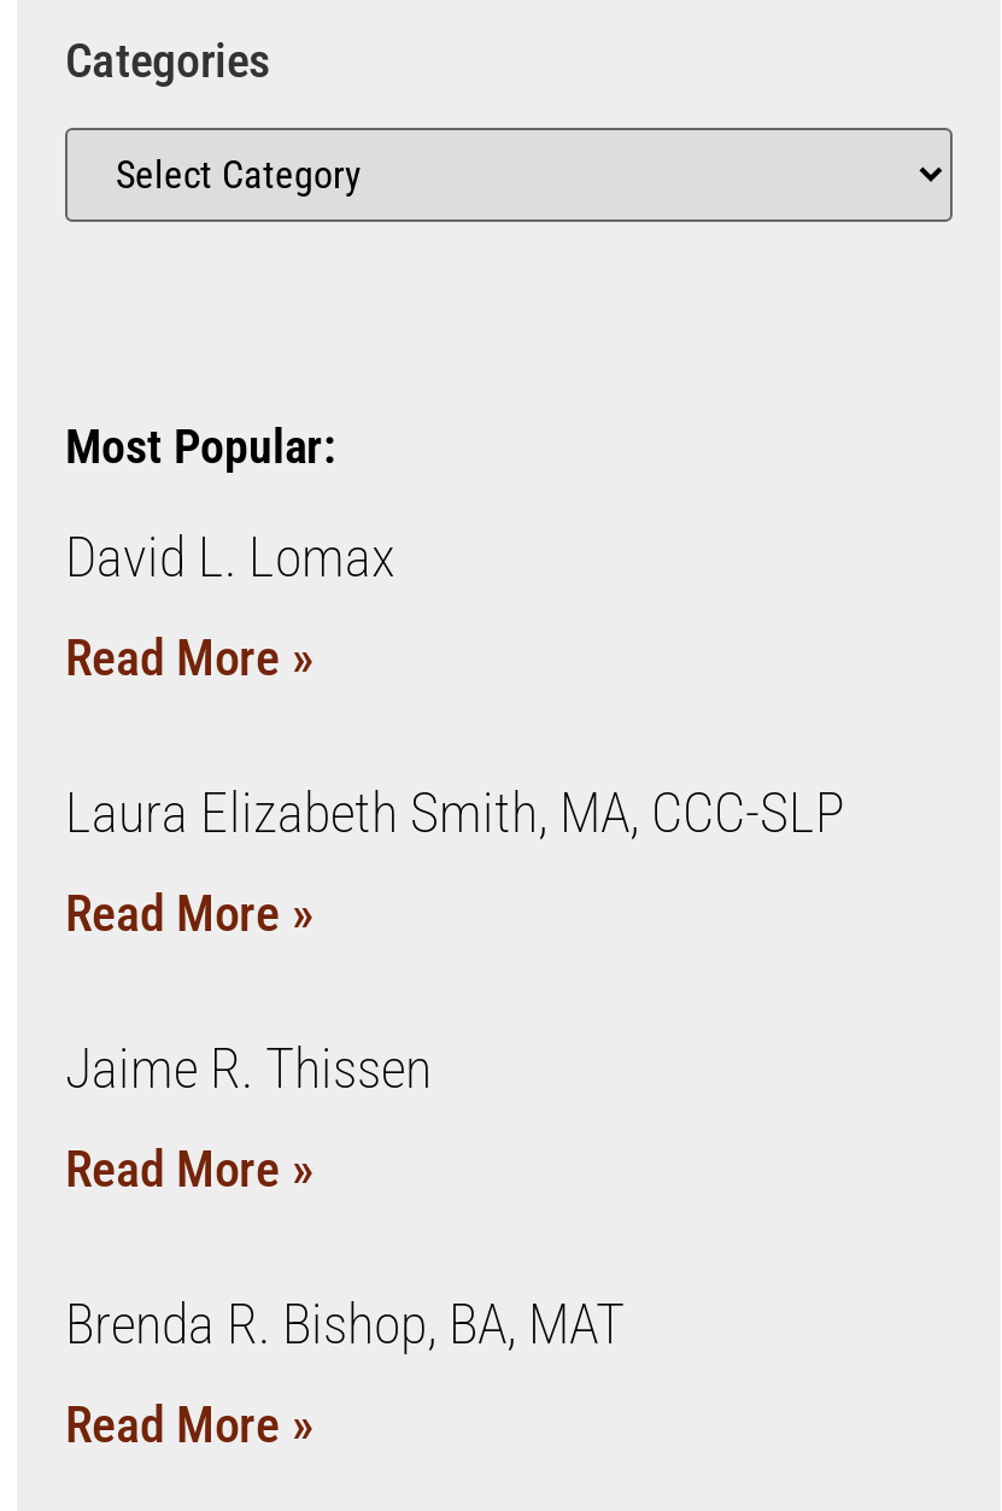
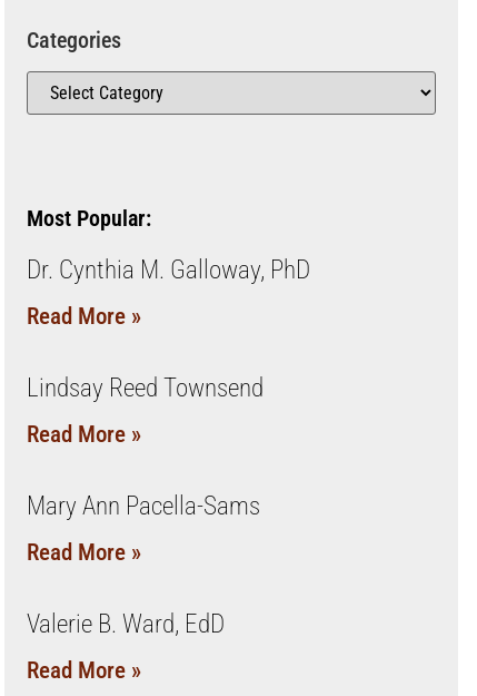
[65,526,395,591] David L. Lomax -> [27,255,310,285] Dr. Cynthia M. Galloway, PhD
[65,782,844,847] Laura Elizabeth Smith, MA, CCC-SLP -> [27,373,264,403] Lindsay Reed Townsend
[65,1037,432,1102] Jaime R. Thissen -> [27,491,260,521] Mary Ann Pacella-Sams
[65,1293,625,1358] Brenda R. Bishop, BA, MAT -> [27,609,225,639] Valerie B. Ward, EdD

